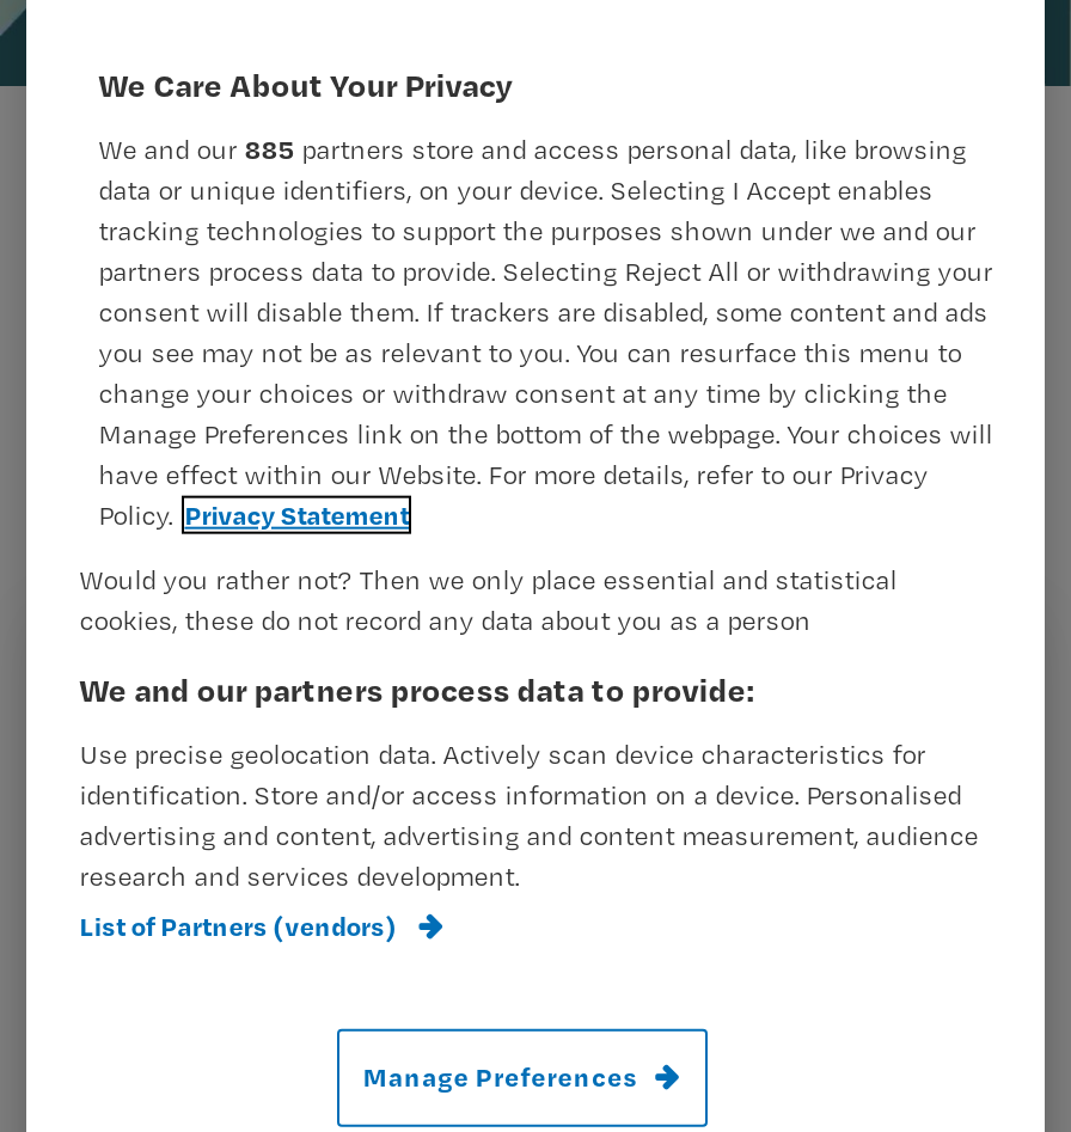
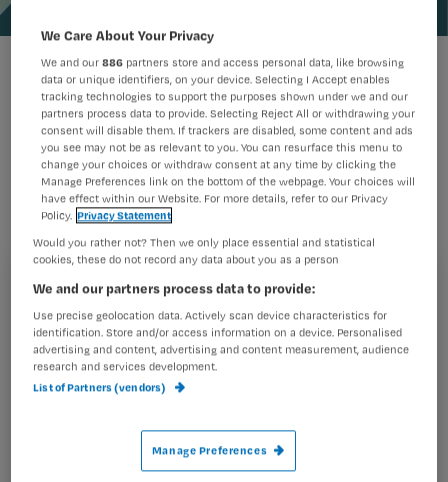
[98,132,966,166] We and our 885 partners store and access personal data, like browsing -> [41,55,404,69] We and our 886 partners store and access personal data, like browsing

